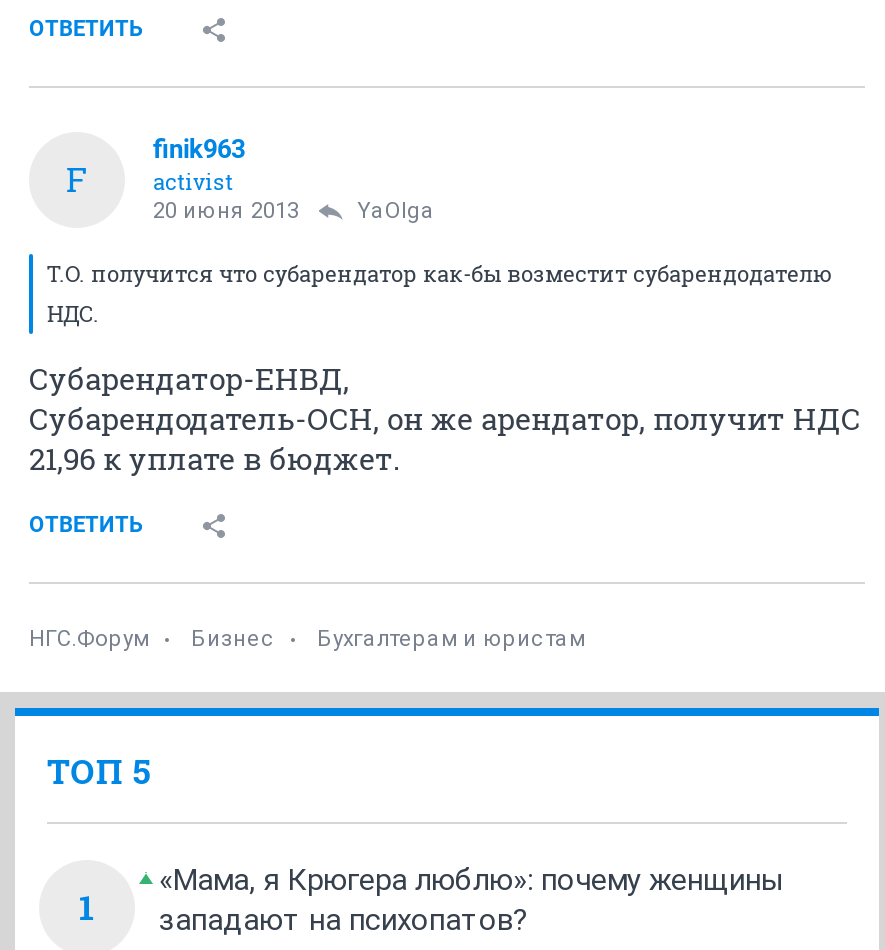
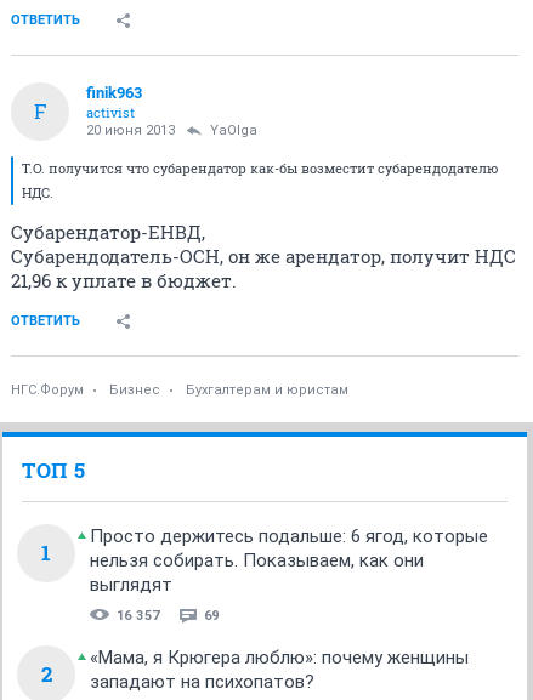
none -> [41,525,488,688] Просто держитесь подальше: 6 ягод, которые | нельзя собирать. Показываем, как они | выглядят | 16 357 | 69 | 2

